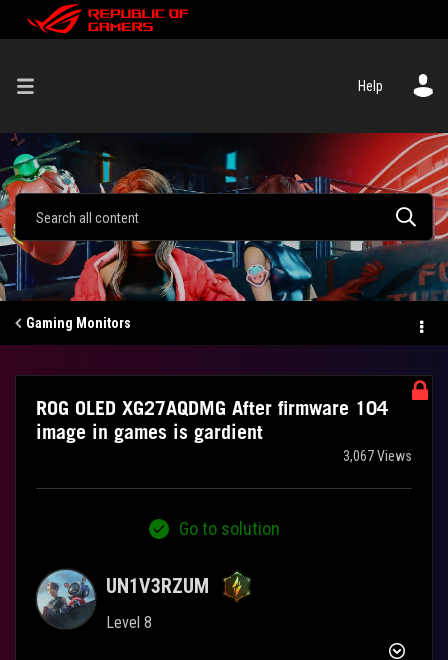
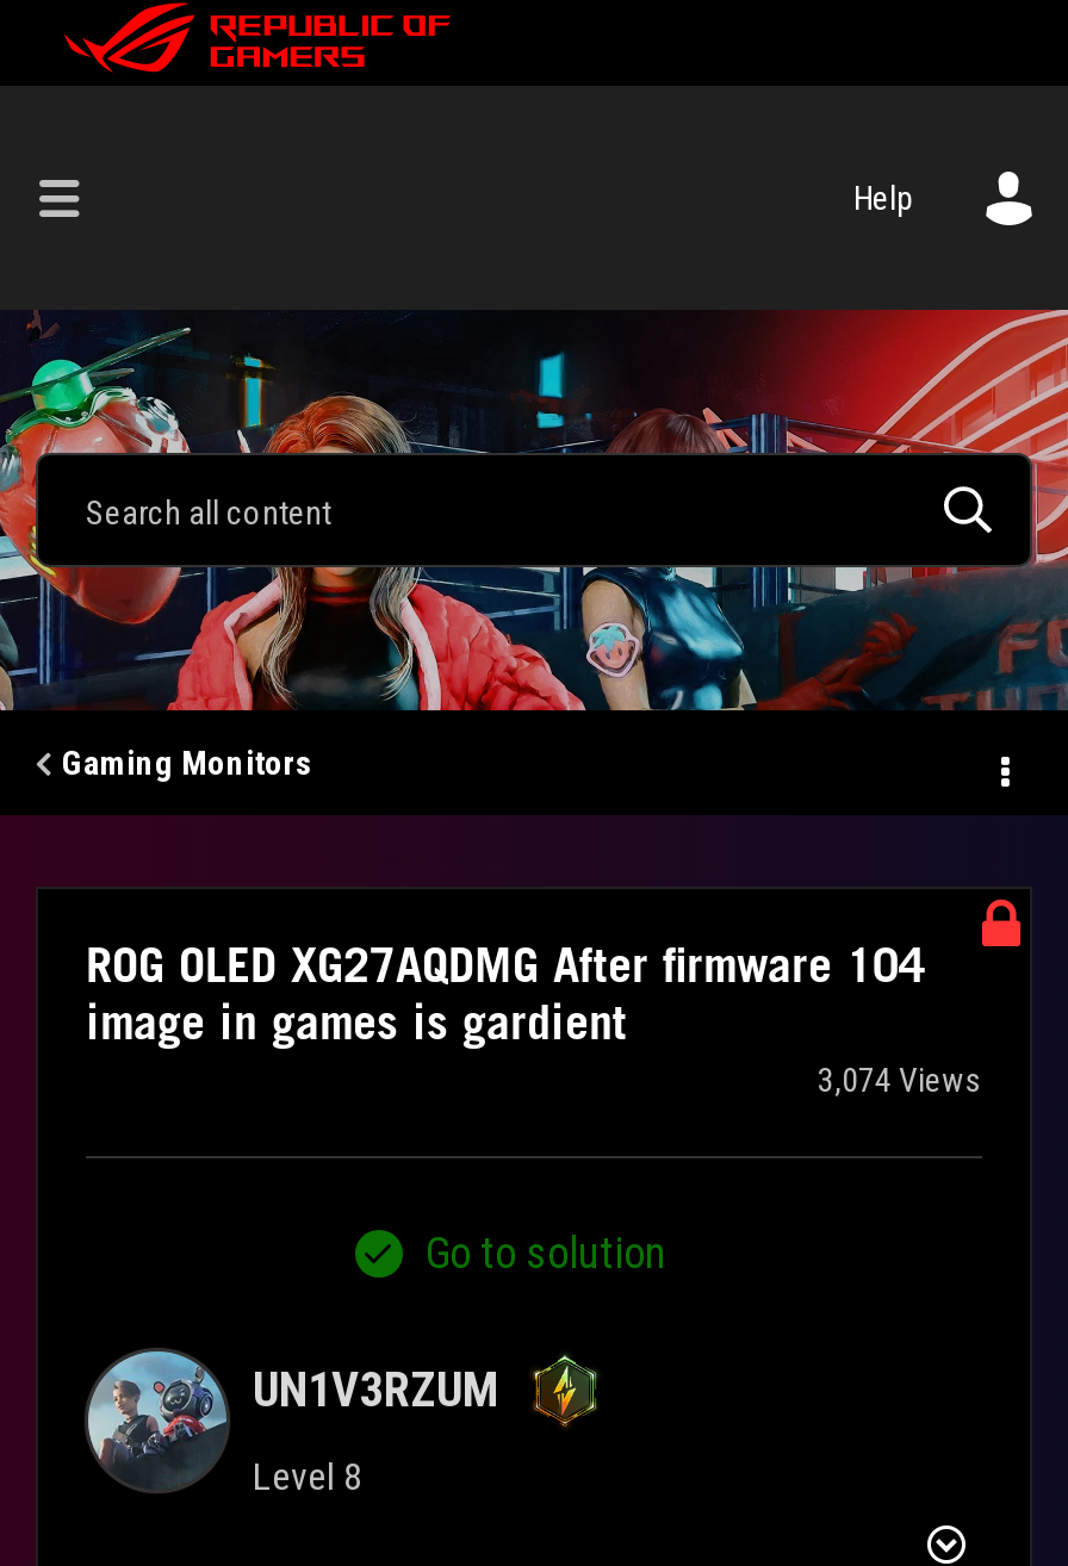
[343,448,412,464] 3,067 Views -> [818,1061,982,1099] 3,074 Views

